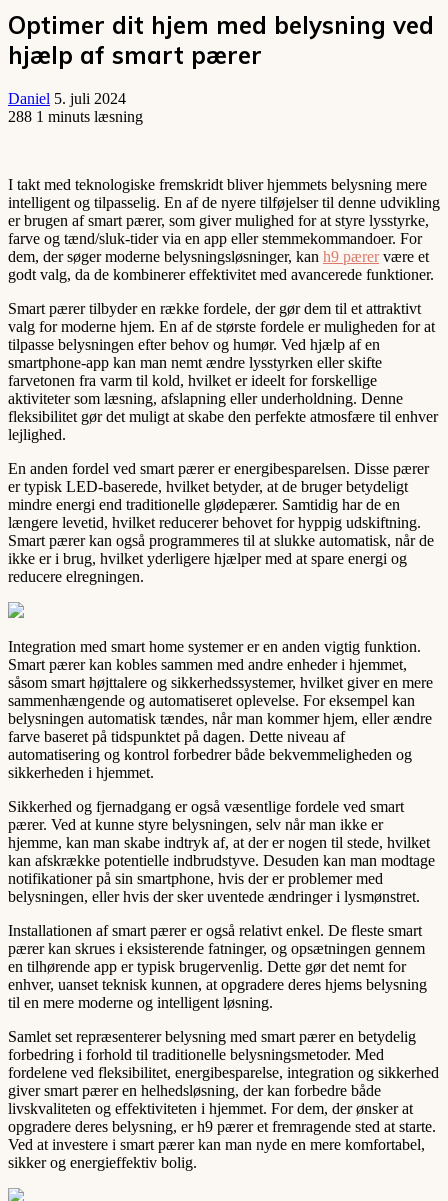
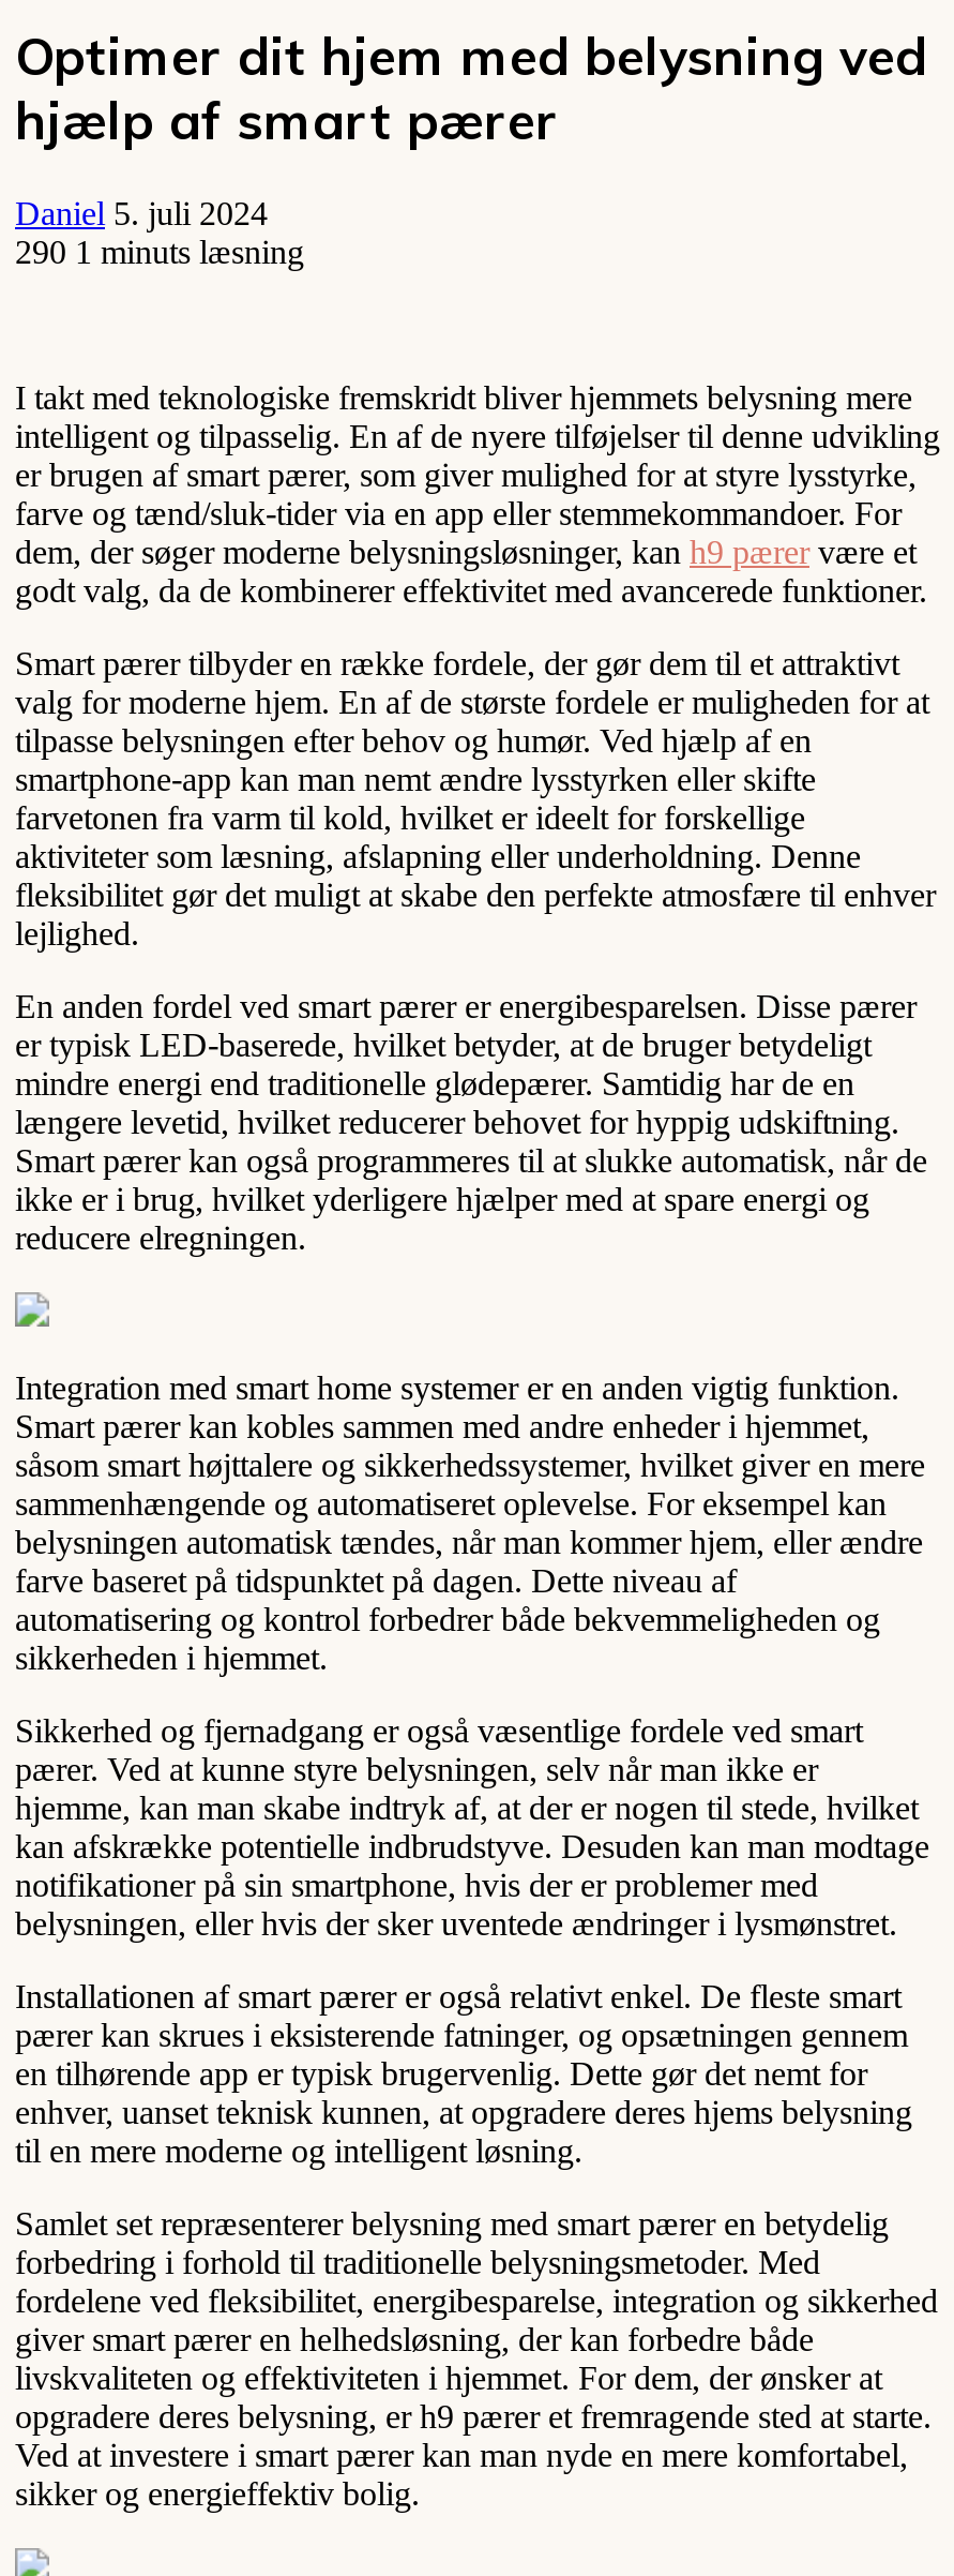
[8,108,143,125] 288 1 minuts læsning -> [15,233,304,270] 290 1 minuts læsning

